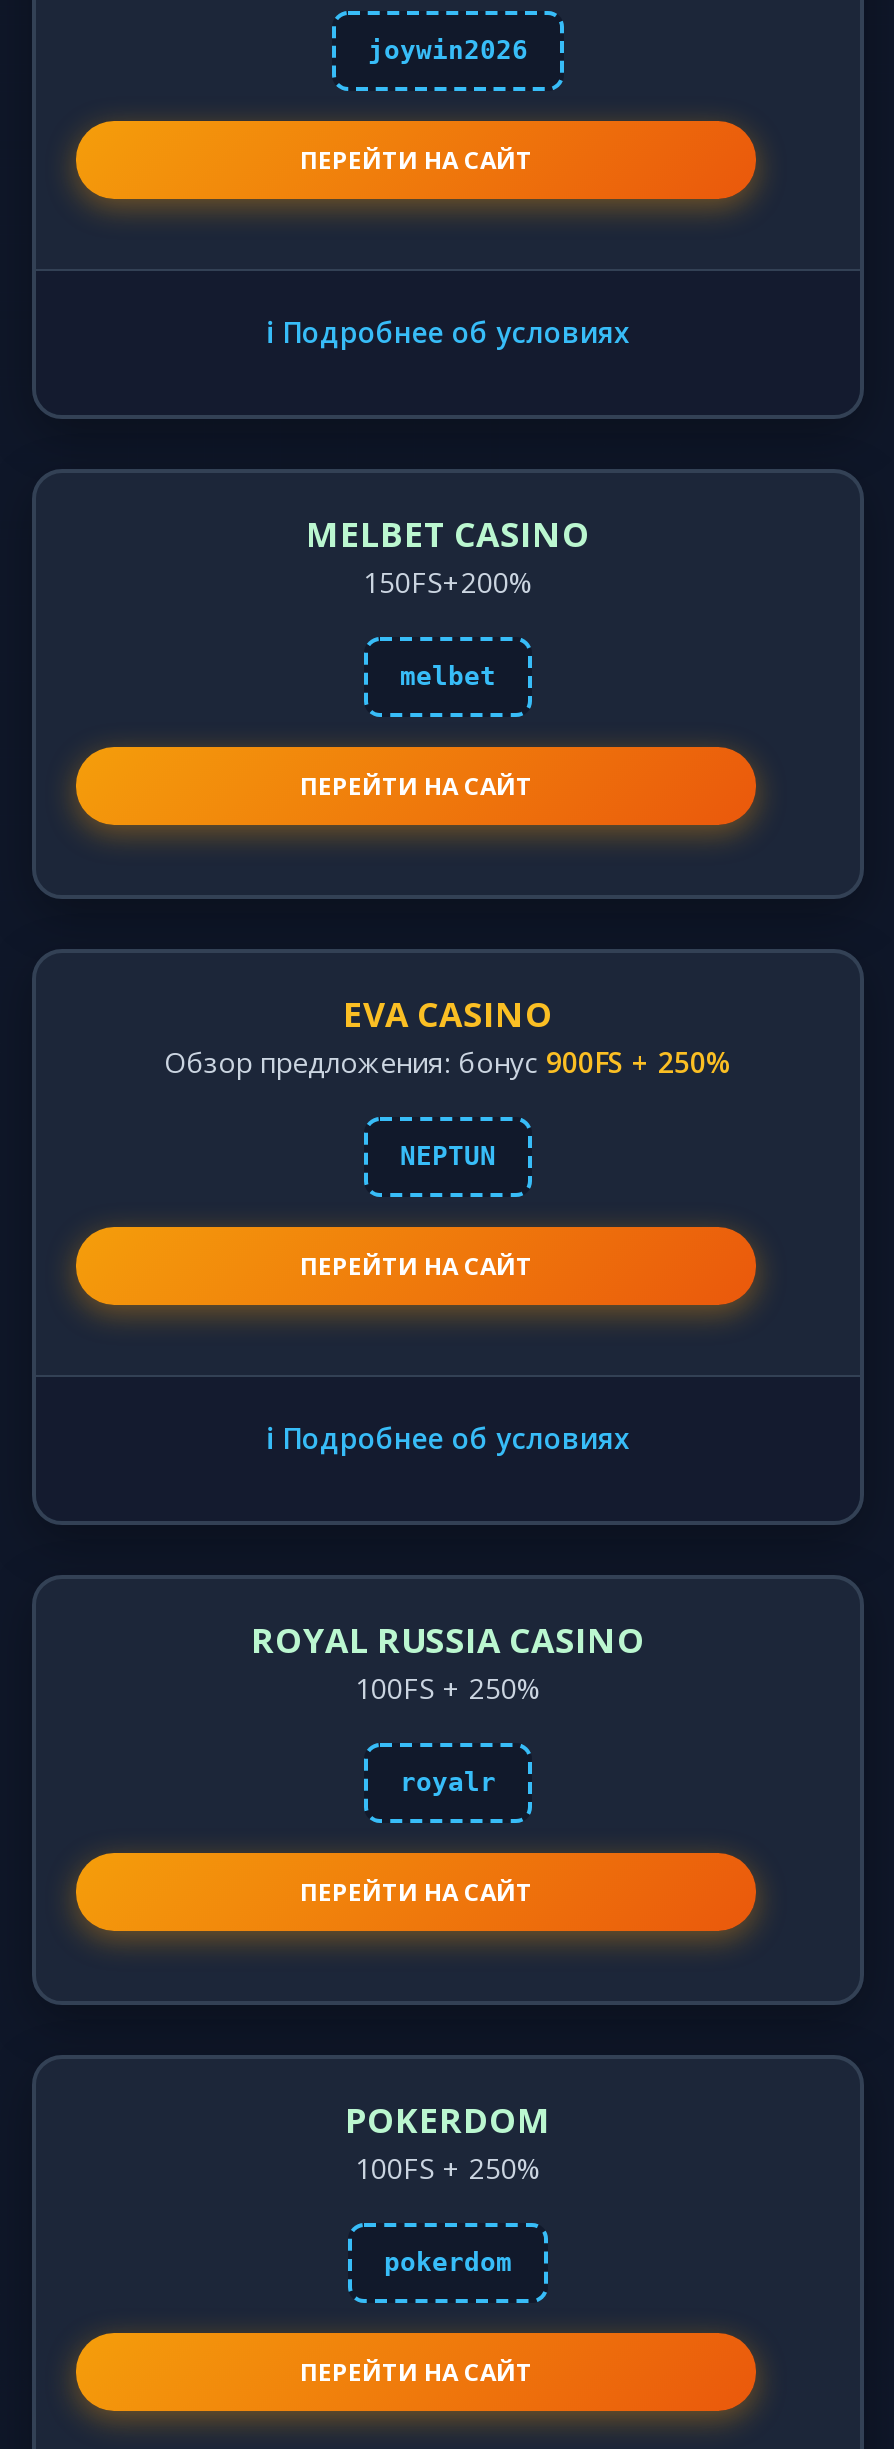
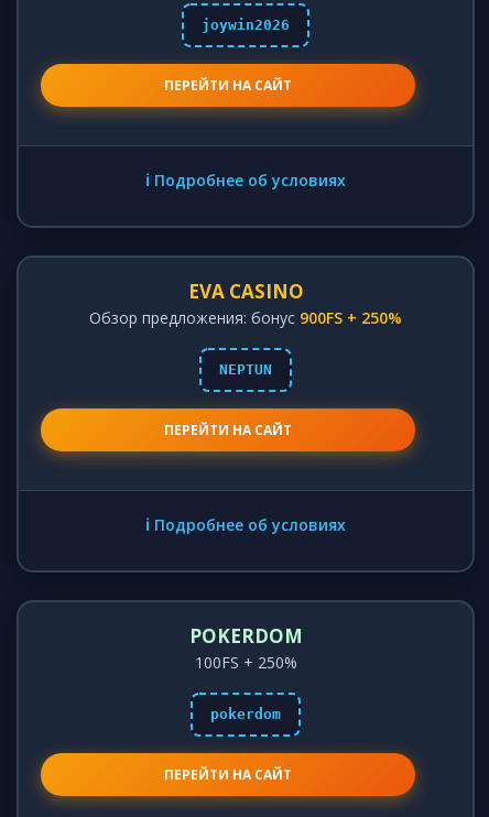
[300,511,590,803] MELBET CASINO | 150FS+200% | melbet | ПЕРЕЙТИ НА САЙТ -> none
[251,1617,645,1909] ROYAL RUSSIA CASINO | 100FS + 250% | royalr | ПЕРЕЙТИ НА САЙТ -> none

